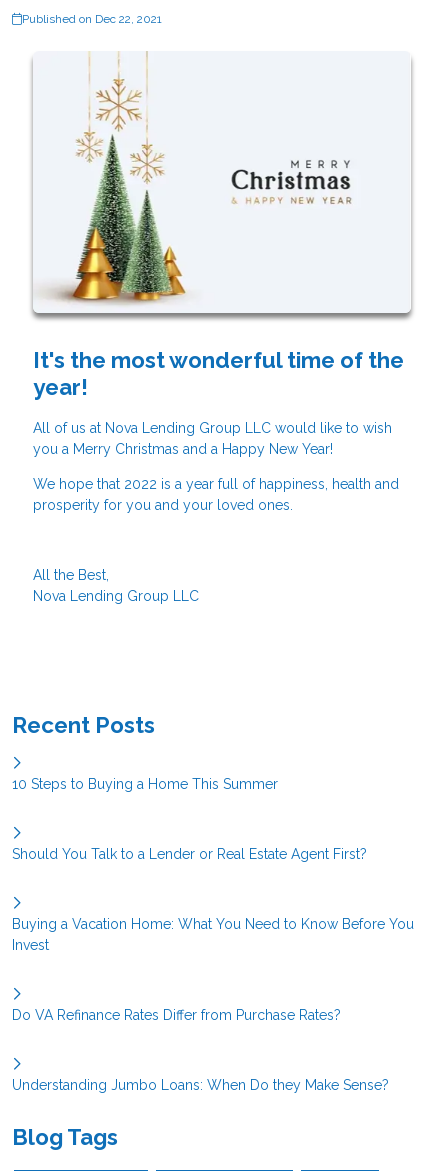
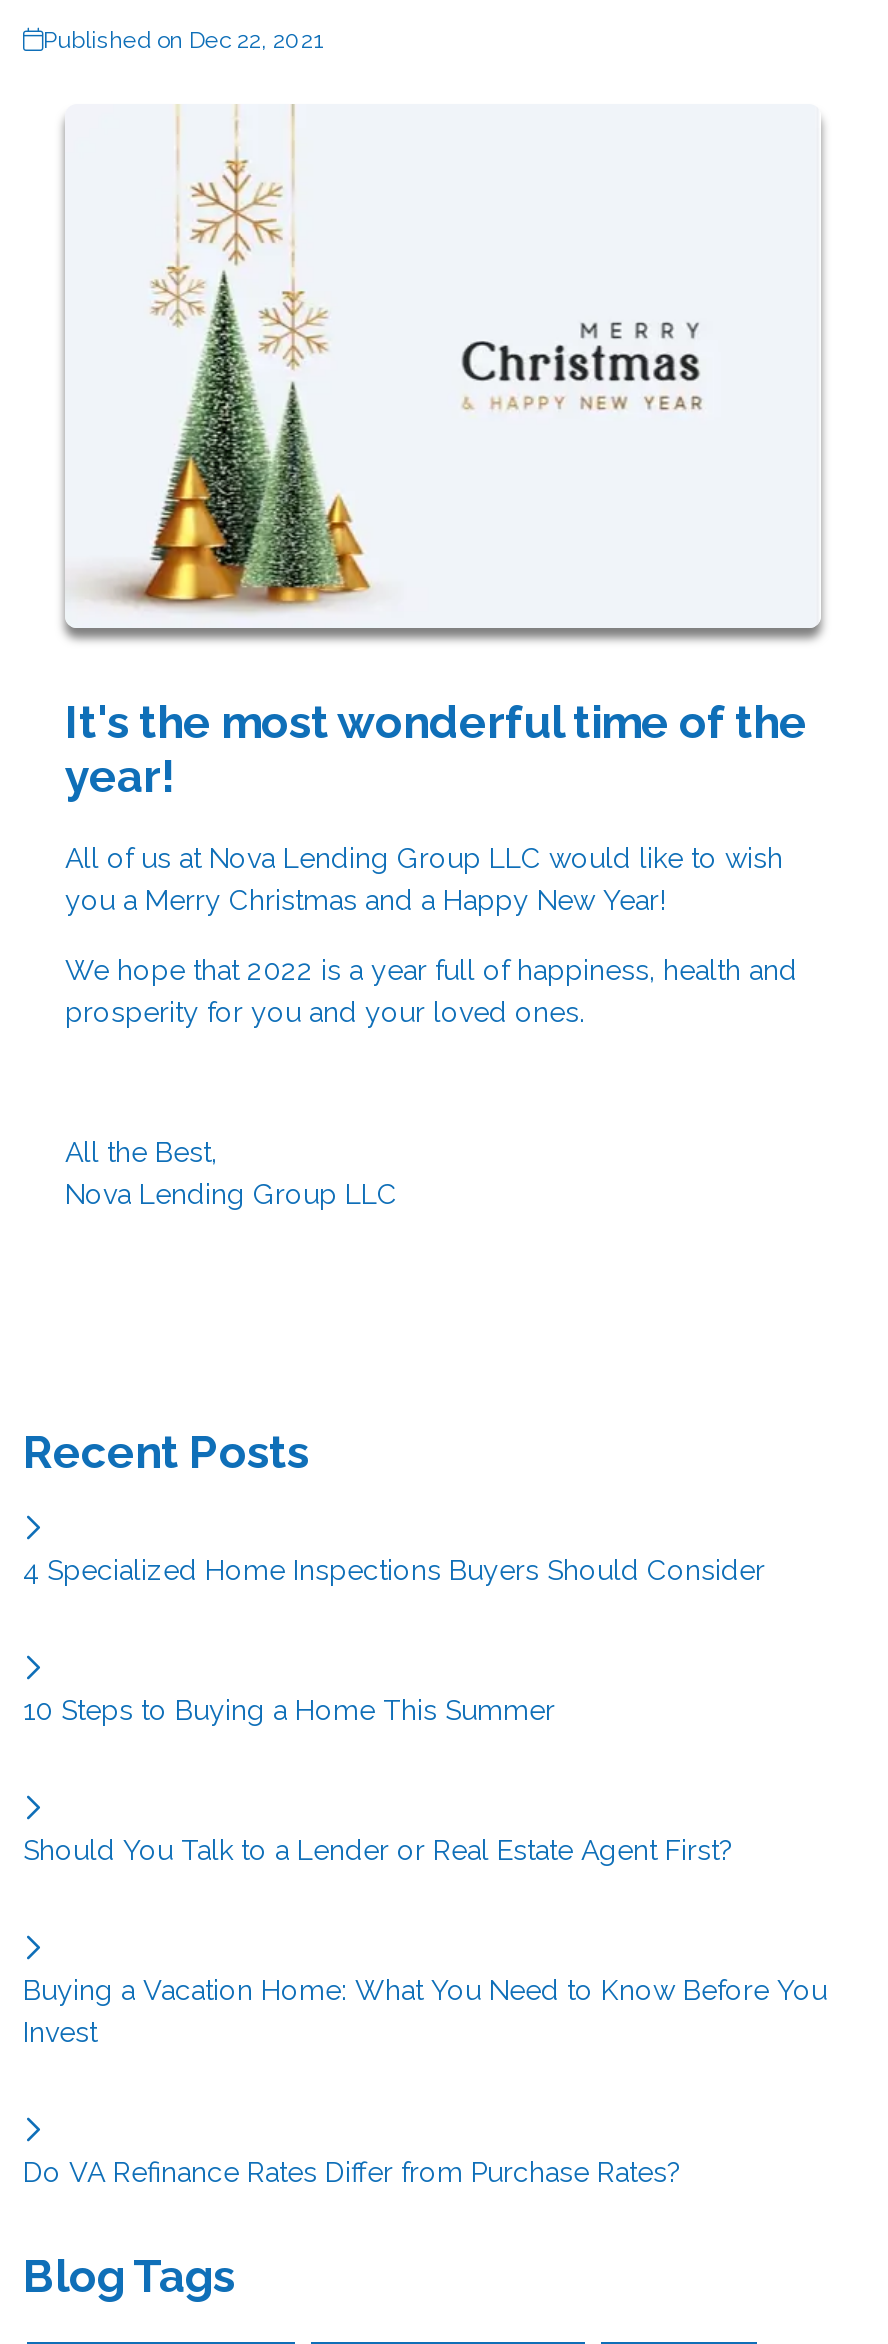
none -> [23,1554,765,1586] 4 Specialized Home Inspections Buyers Should Consider
moved [12,776,414,1023] -> [23,1694,827,2188]: 10 Steps to Buying a Home This Summer | Should You Talk to a Lender or Real Estate Agent First? | Buying a Vacation Home: What You Need to Know Before You | Invest | Do VA Refinance Rates Differ from Purchase Rates?
[12,1077,389,1093] Understanding Jumbo Loans: When Do they Make Sense? -> none

